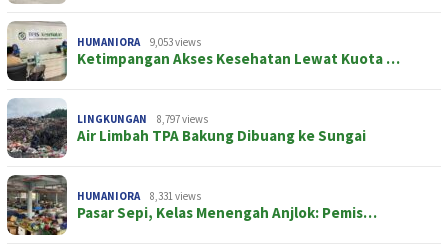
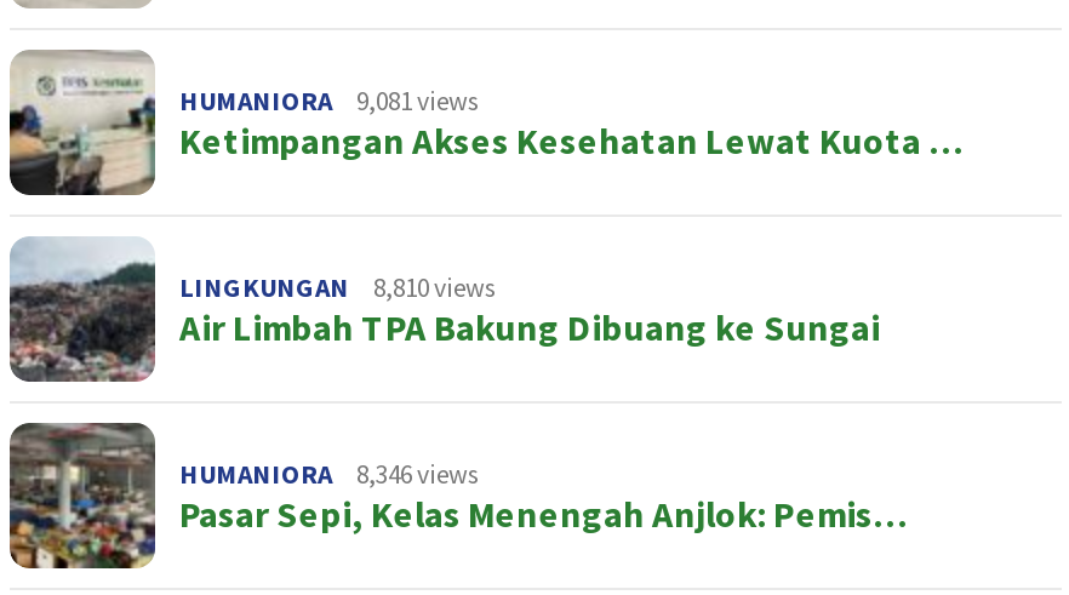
[77,35,201,49] HUMANIORA 9,053 views -> [179,85,480,119] HUMANIORA 9,081 views
[77,112,208,126] LINGKUNGAN 8,797 views -> [179,271,497,305] LINGKUNGAN 8,810 views
[77,189,201,203] HUMANIORA 8,331 views -> [179,458,480,492] HUMANIORA 8,346 views

